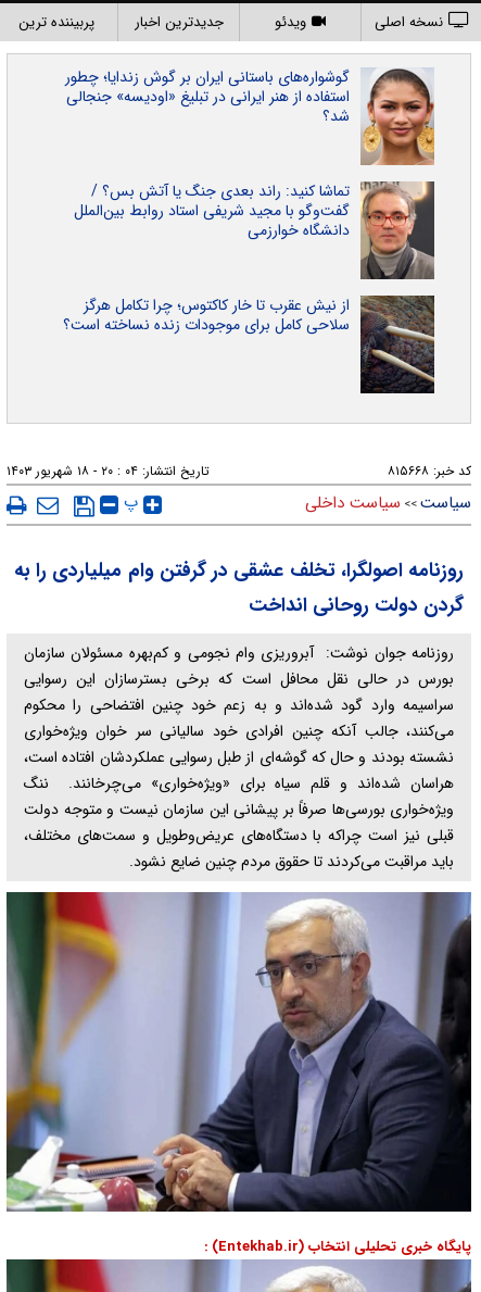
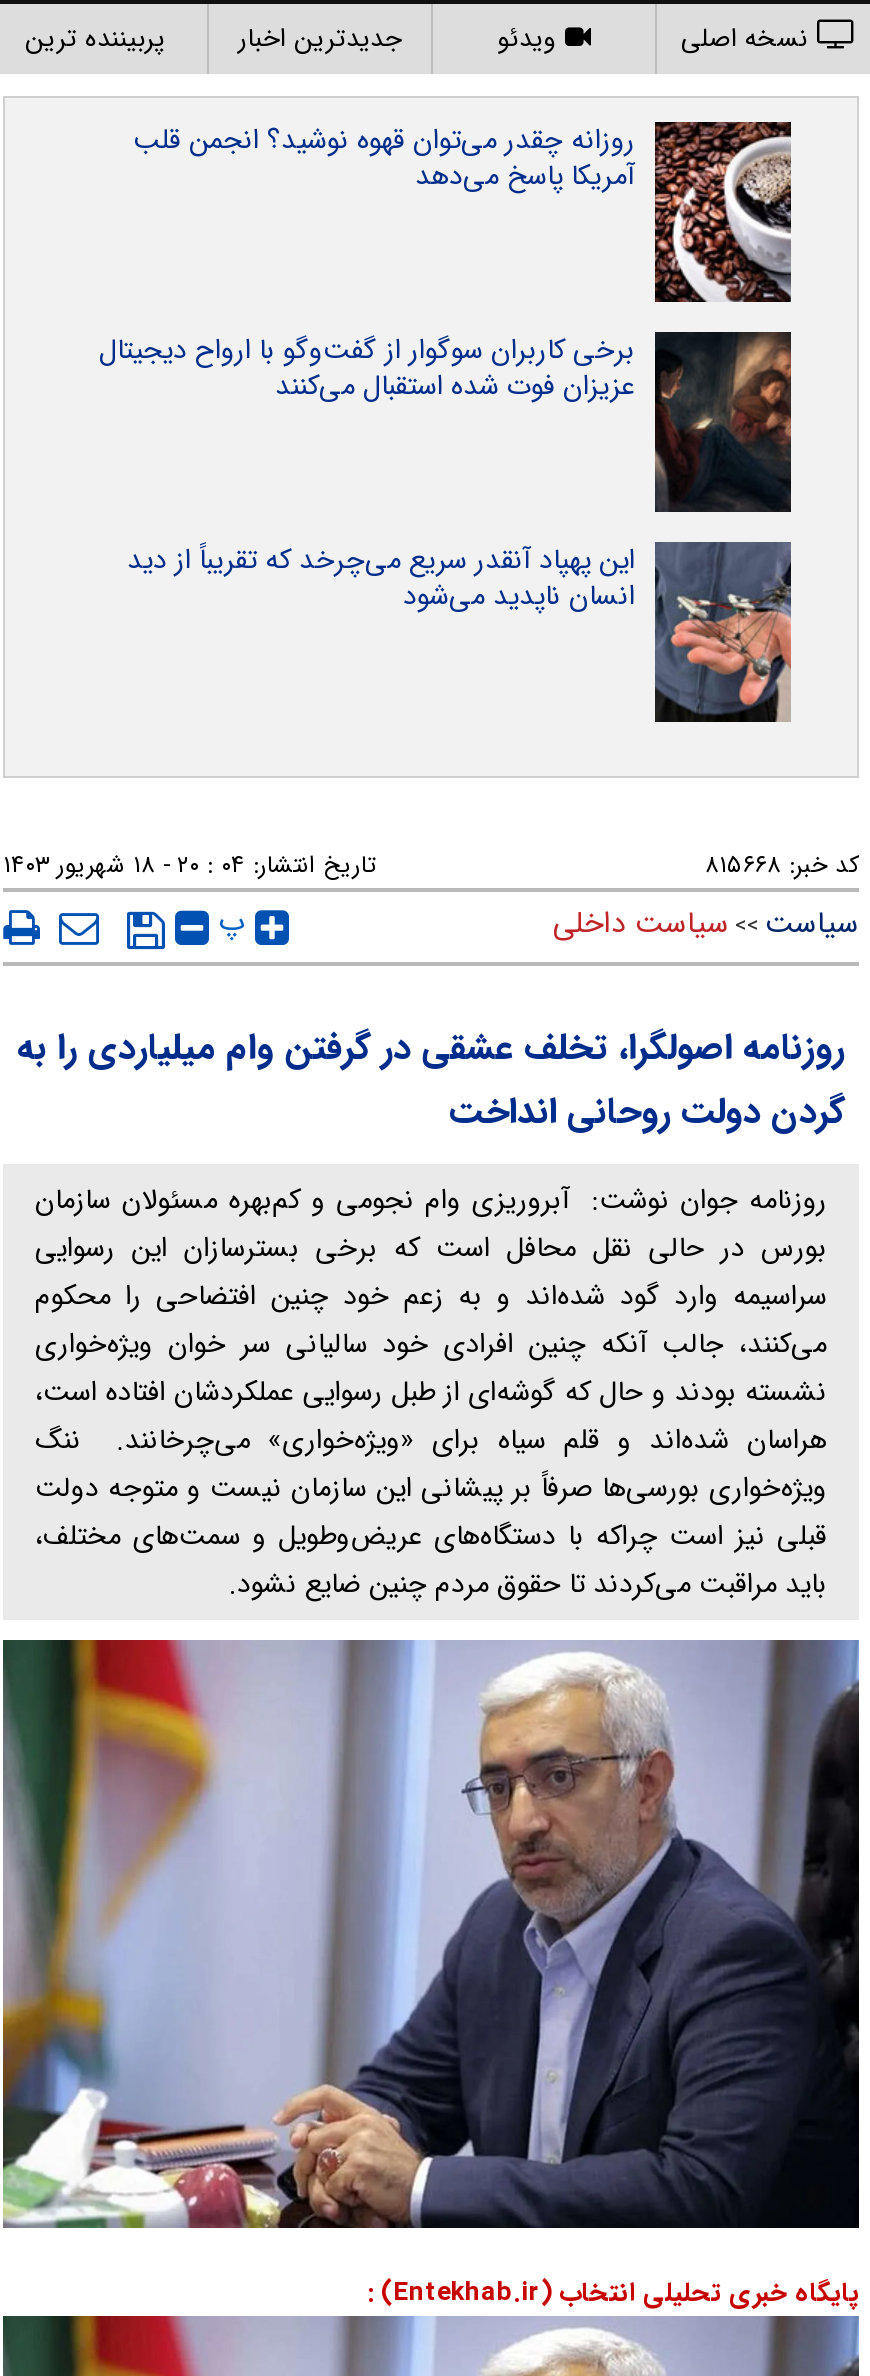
[65,65,435,166] [image] | گوشواره‌های باستانی ایران بر گوش زندایا؛ چطور | استفاده از هنر ایرانی در تبلیغ «اودیسه» جنجالی | شد؟ -> [133,118,793,304] [image] | روزانه چقدر می‌توان قهوه نوشید؟ انجمن قلب | آمریکا پاسخ می‌دهد
[74,179,435,279] [image] | تماشا کنید: راند بعدی جنگ یا آتش بس؟ / | گفت‌و‌گو با مجید شریفی استاد روابط بین‌الملل | دانشگاه خوارزمی -> [99,328,793,510] [image] | برخی کاربران سوگوار از گفت‌وگو با ارواح دیجیتال | عزیزان فوت شده استقبال می‌کنند
[63,293,435,394] [image] | از نیش عقرب تا خار کاکتوس؛ چرا تکامل هرگز | سلاحی کامل برای موجودات زنده نساخته است؟ -> [127,538,793,722] [image] | این پهپاد آنقدر سریع می‌چرخد که تقریباً از دید | انسان ناپدید می‌شود

